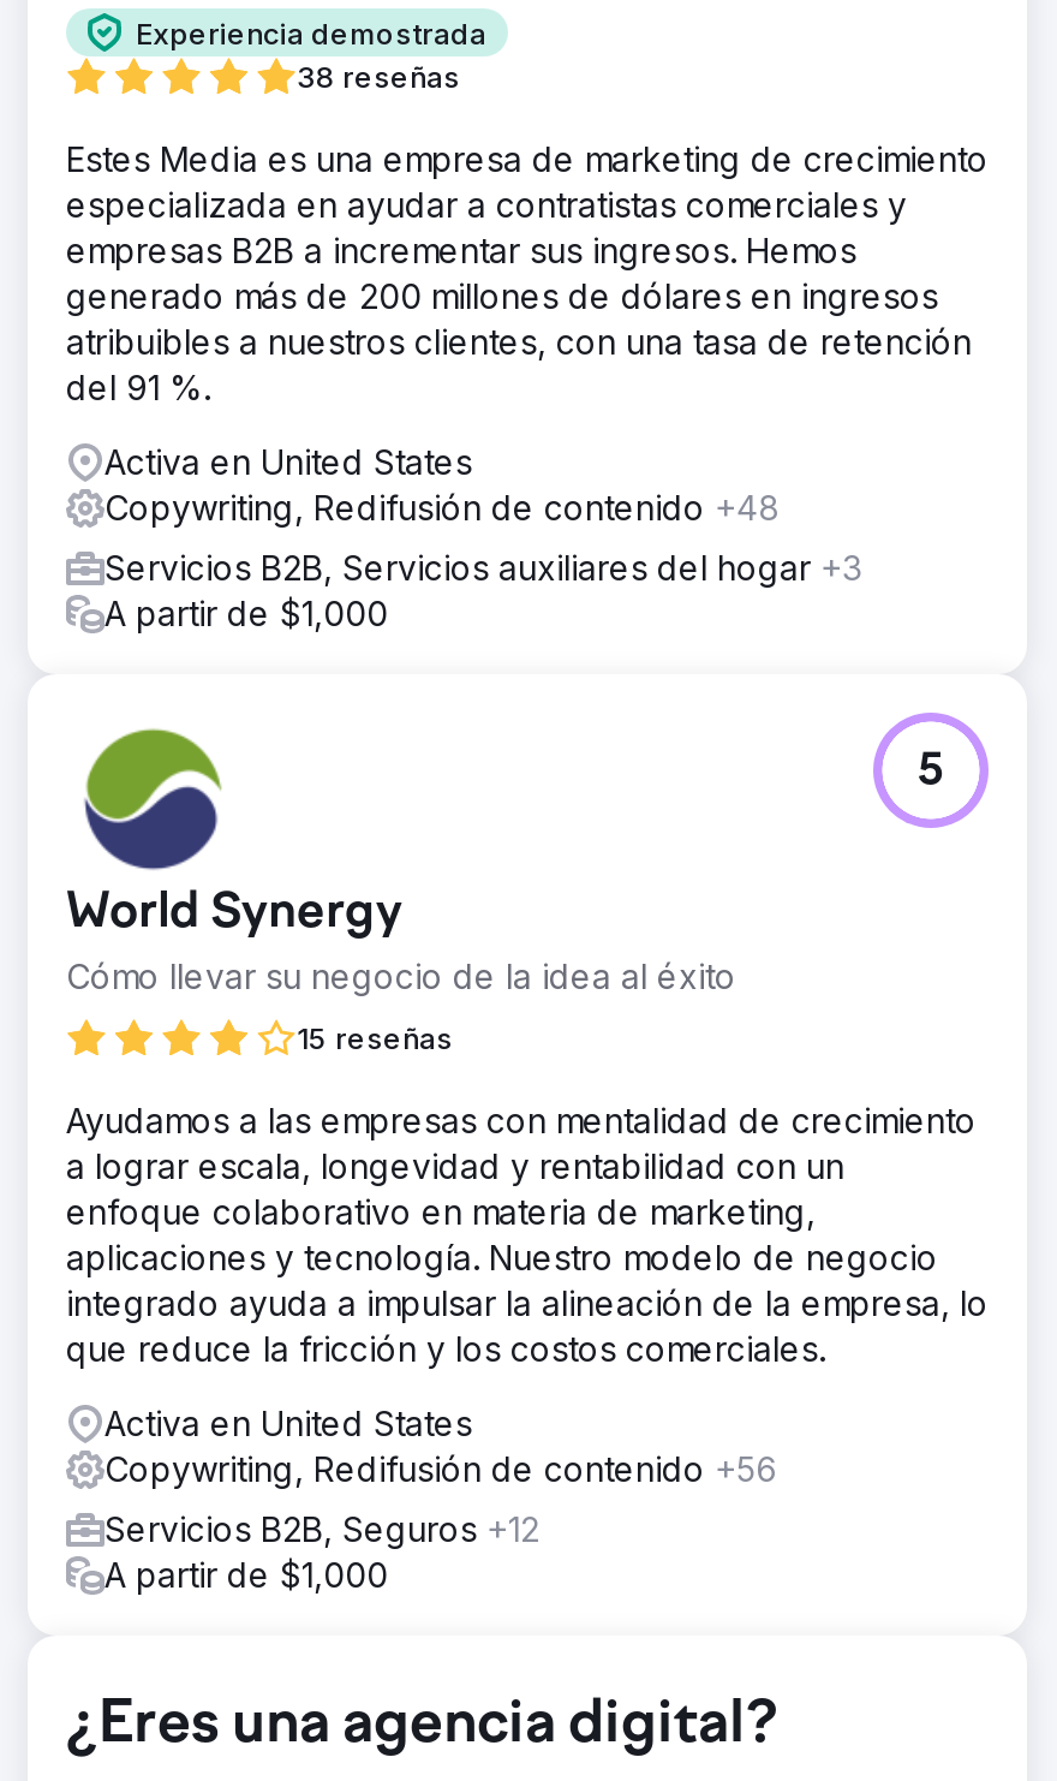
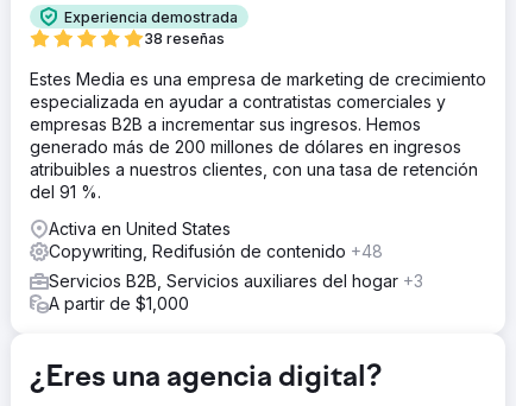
[66,727,736,1056] [image] | World Synergy | Cómo llevar su negocio de la idea al éxito | 15 reseñas -> none
[918,751,944,797] 5 -> none
[66,1100,989,1595] Ayudamos a las empresas con mentalidad de crecimiento | a lograr escala, longevidad y rentabilidad con un | enfoque colaborativo en materia de marketing, | aplicaciones y tecnología. Nuestro modelo de negocio | integrado ayuda a impulsar la alineación de la empresa, lo | que reduce la fricción y los costos comerciales. | Activa en United States | Copywriting, Redifusión de contenido +56 | Servicios B2B, Seguros +12 | A partir de $1,000 -> none

